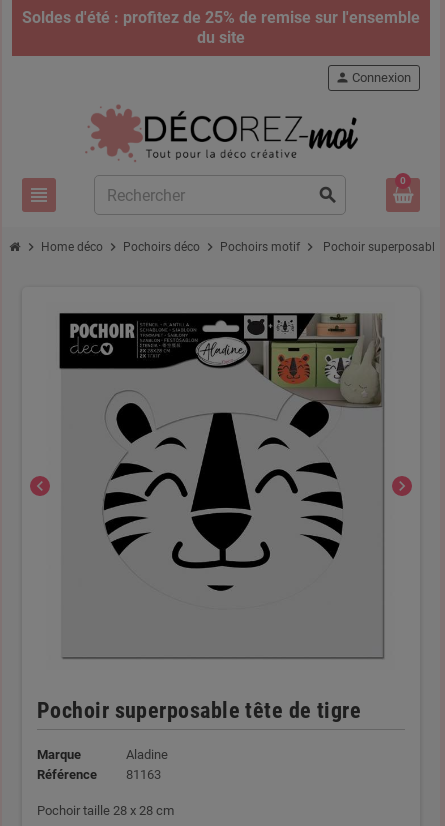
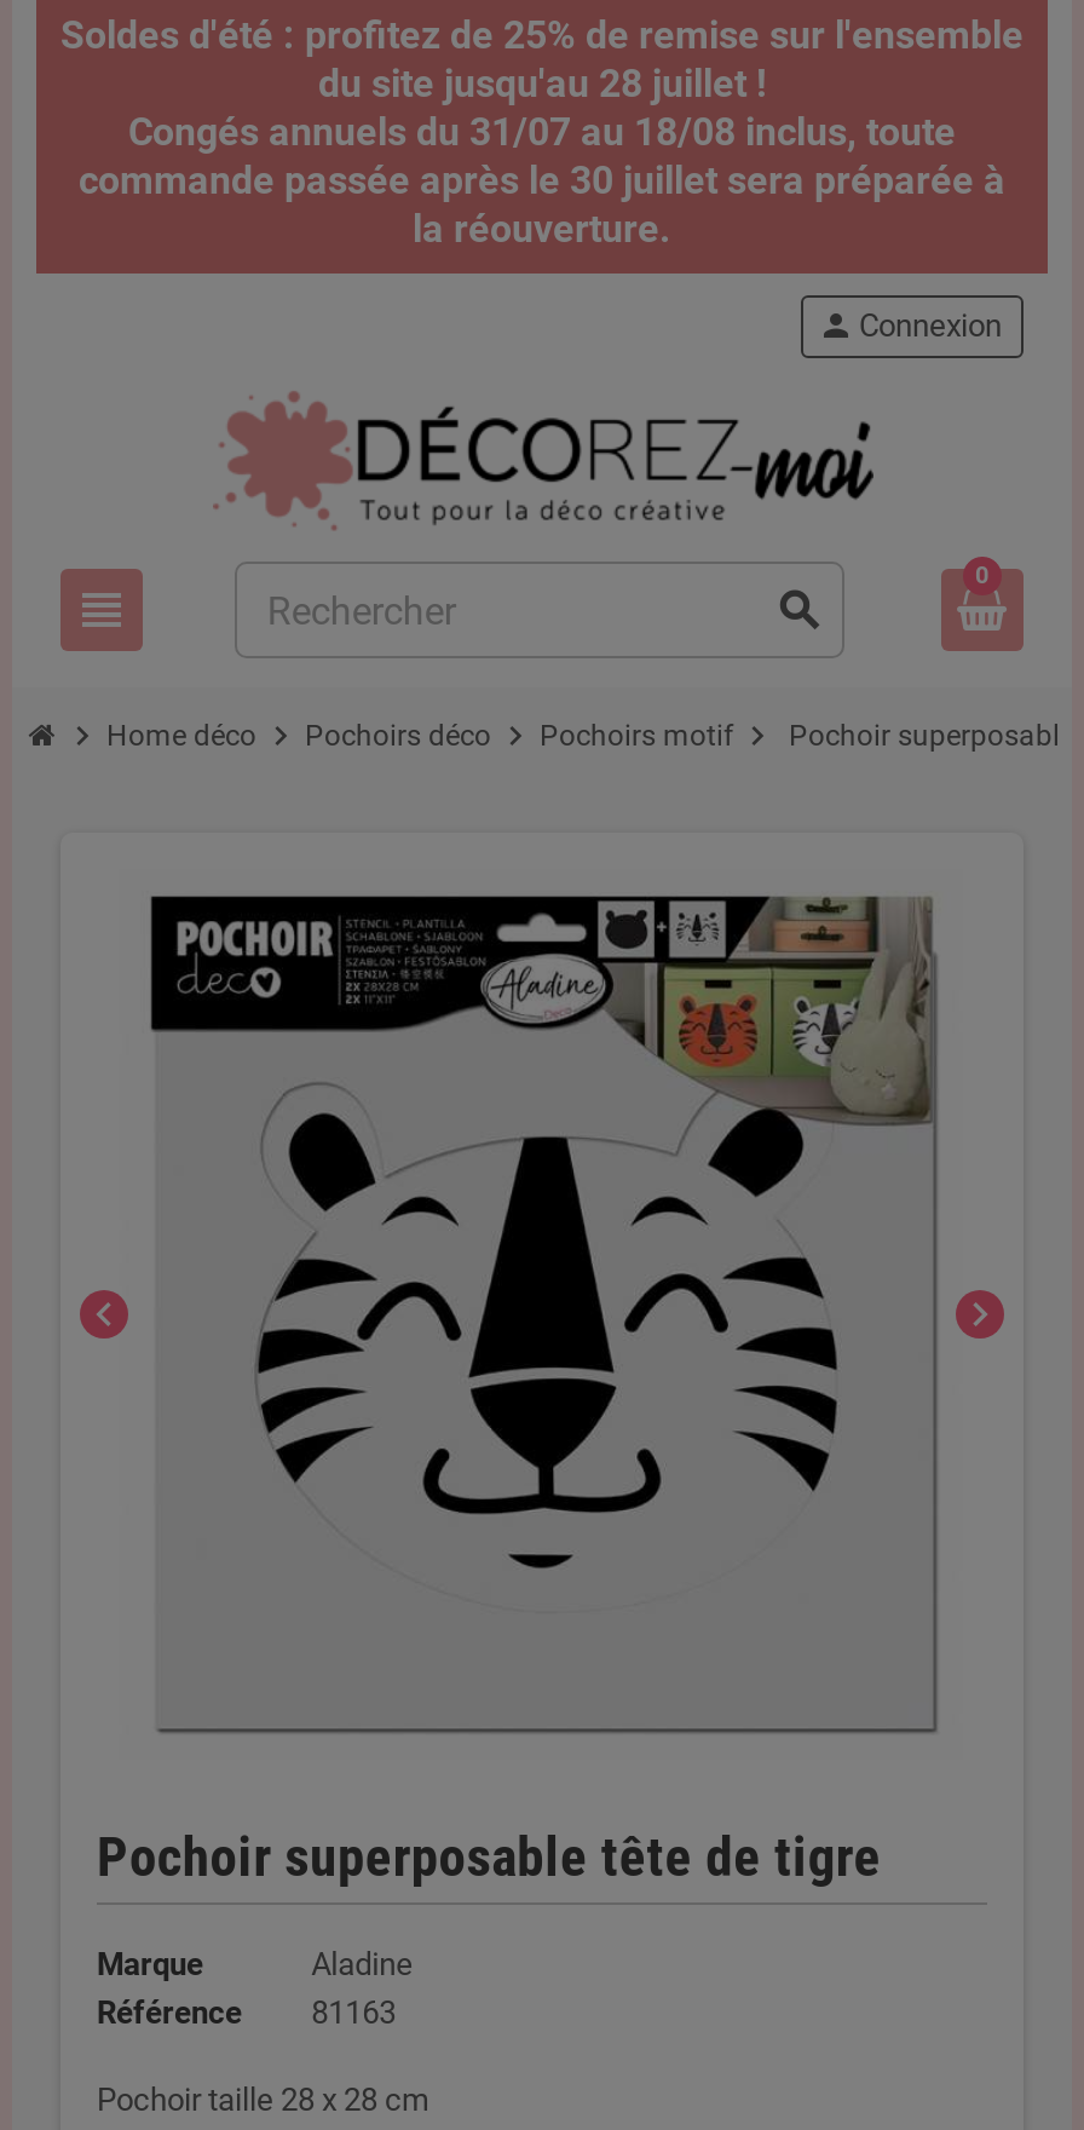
[197,28,245,47] du site -> [79,61,1005,252] du site jusqu'au 28 juillet ! | Congés annuels du 31/07 au 18/08 inclus, toute | commande passée après le 30 juillet sera préparée à | la réouverture.

